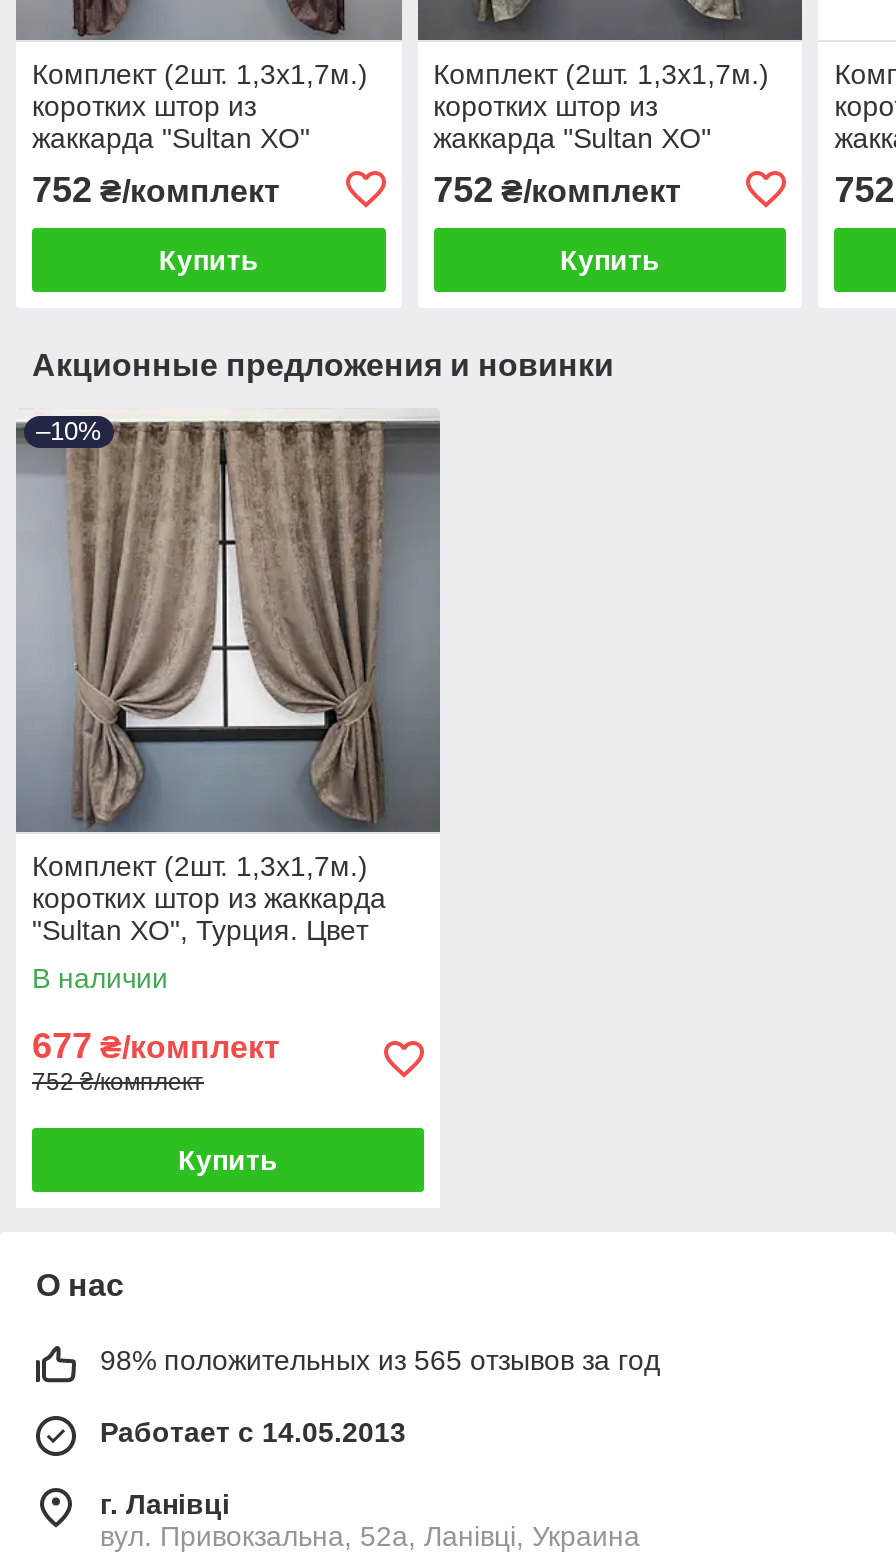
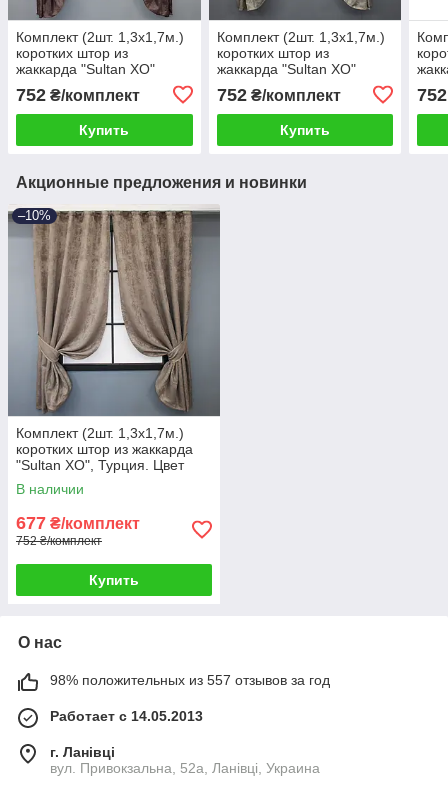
[100,1344,660,1376] 98% положительных из 565 отзывов за год -> [50,672,330,688] 98% положительных из 557 отзывов за год

